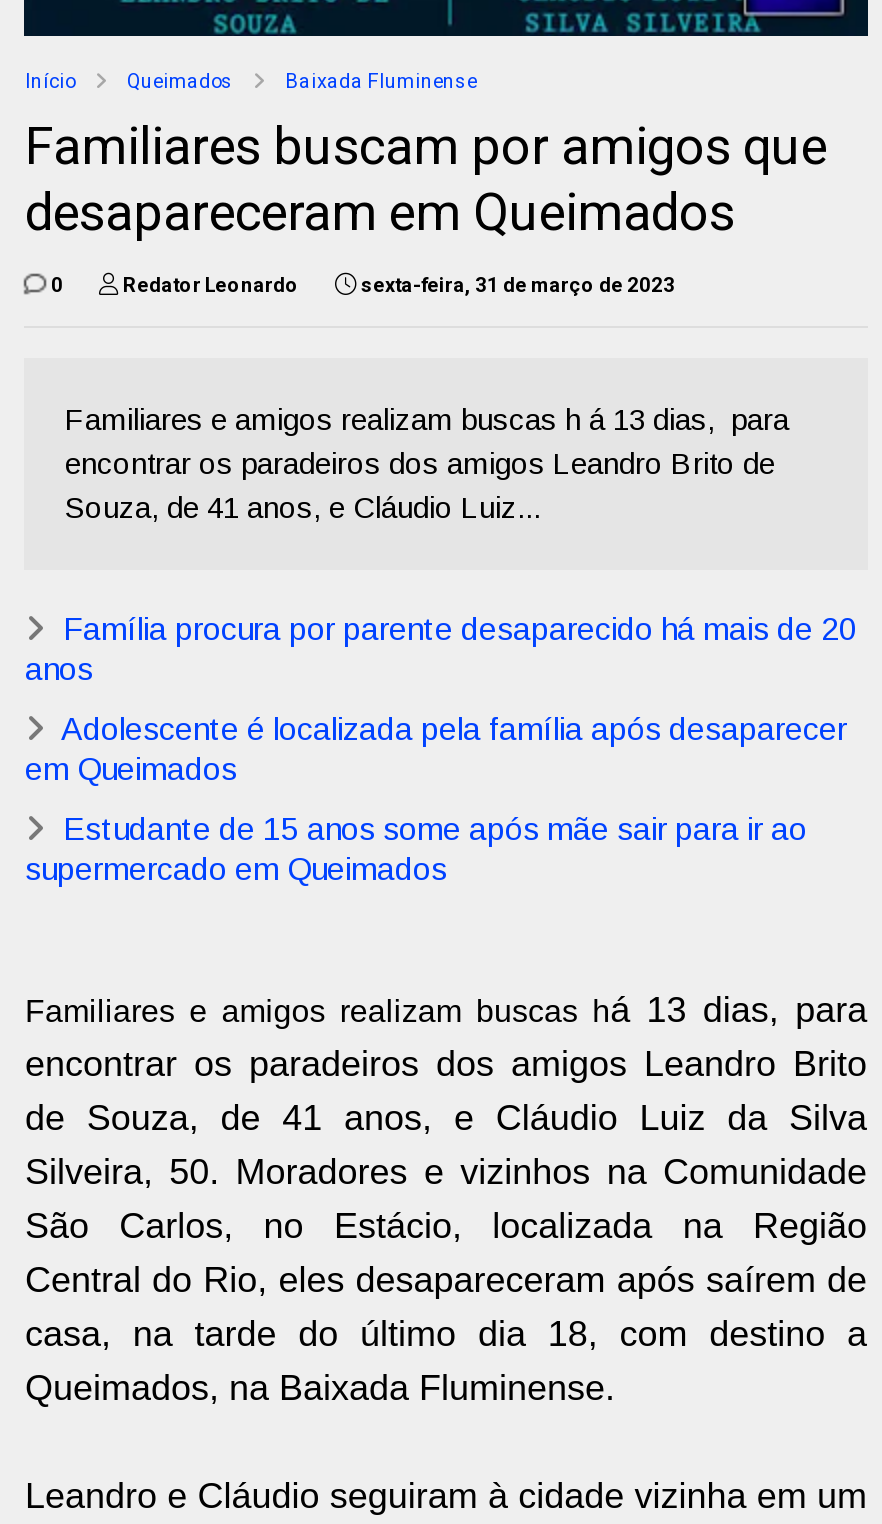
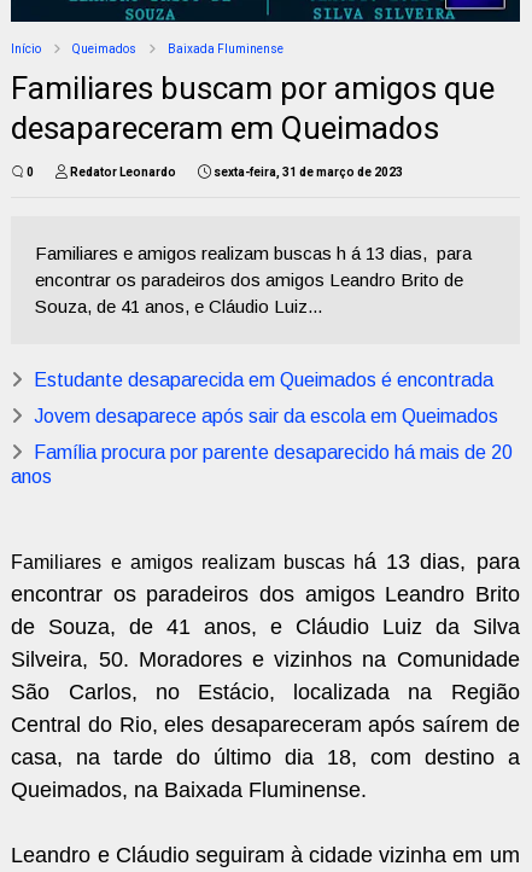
none -> [34,370,499,427] Estudante desaparecida em Queimados é encontrada | Jovem desaparece após sair da escola em Queimados
moved [25,613,857,687] -> [11,443,513,487]: Família procura por parente desaparecido há mais de 20 | anos
[25,713,847,887] Adolescente é localizada pela família após desaparecer | em Queimados | Estudante de 15 anos some após mãe sair para ir ao | supermercado em Queimados -> none

